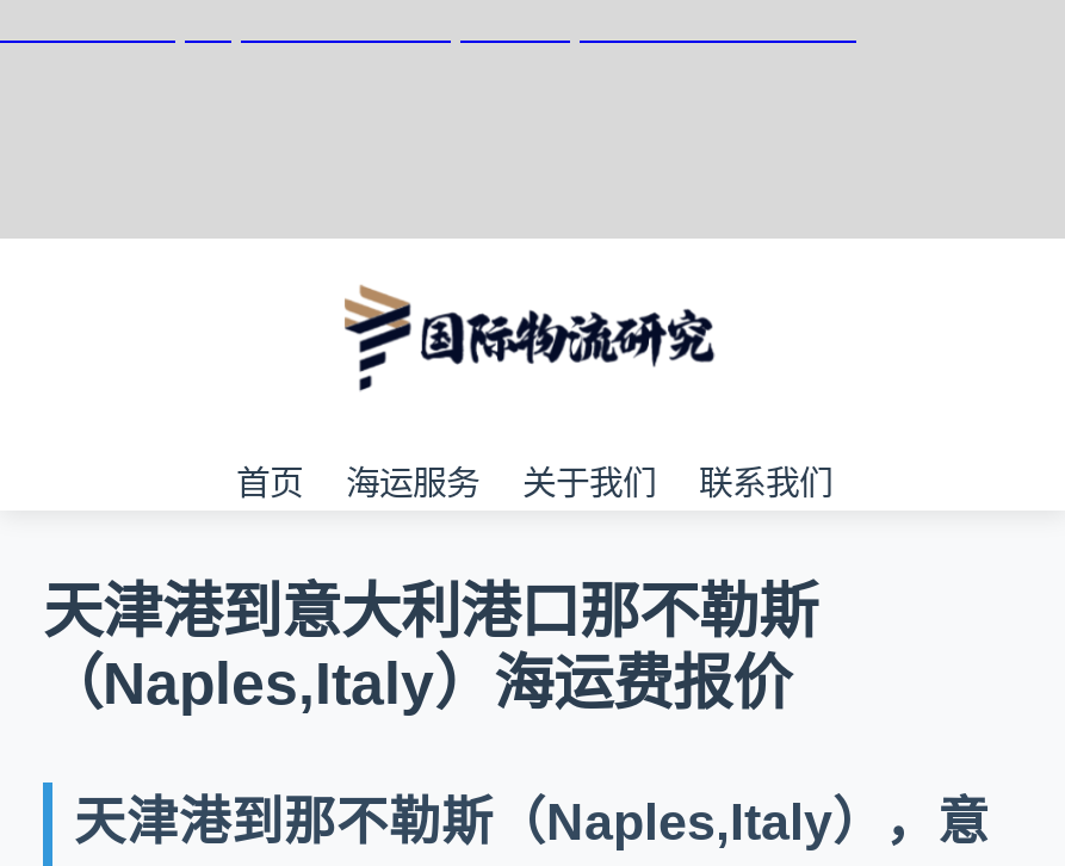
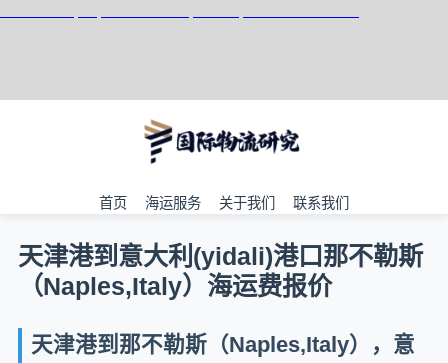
[43,578,818,645] 天津港到意大利港口那不勒斯 -> [18,242,423,270] 天津港到意大利(yidali)港口那不勒斯

